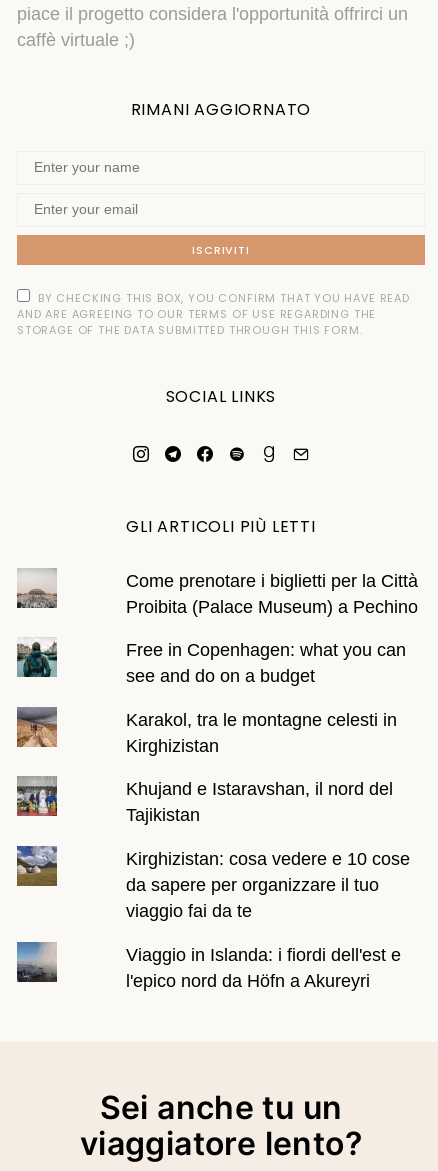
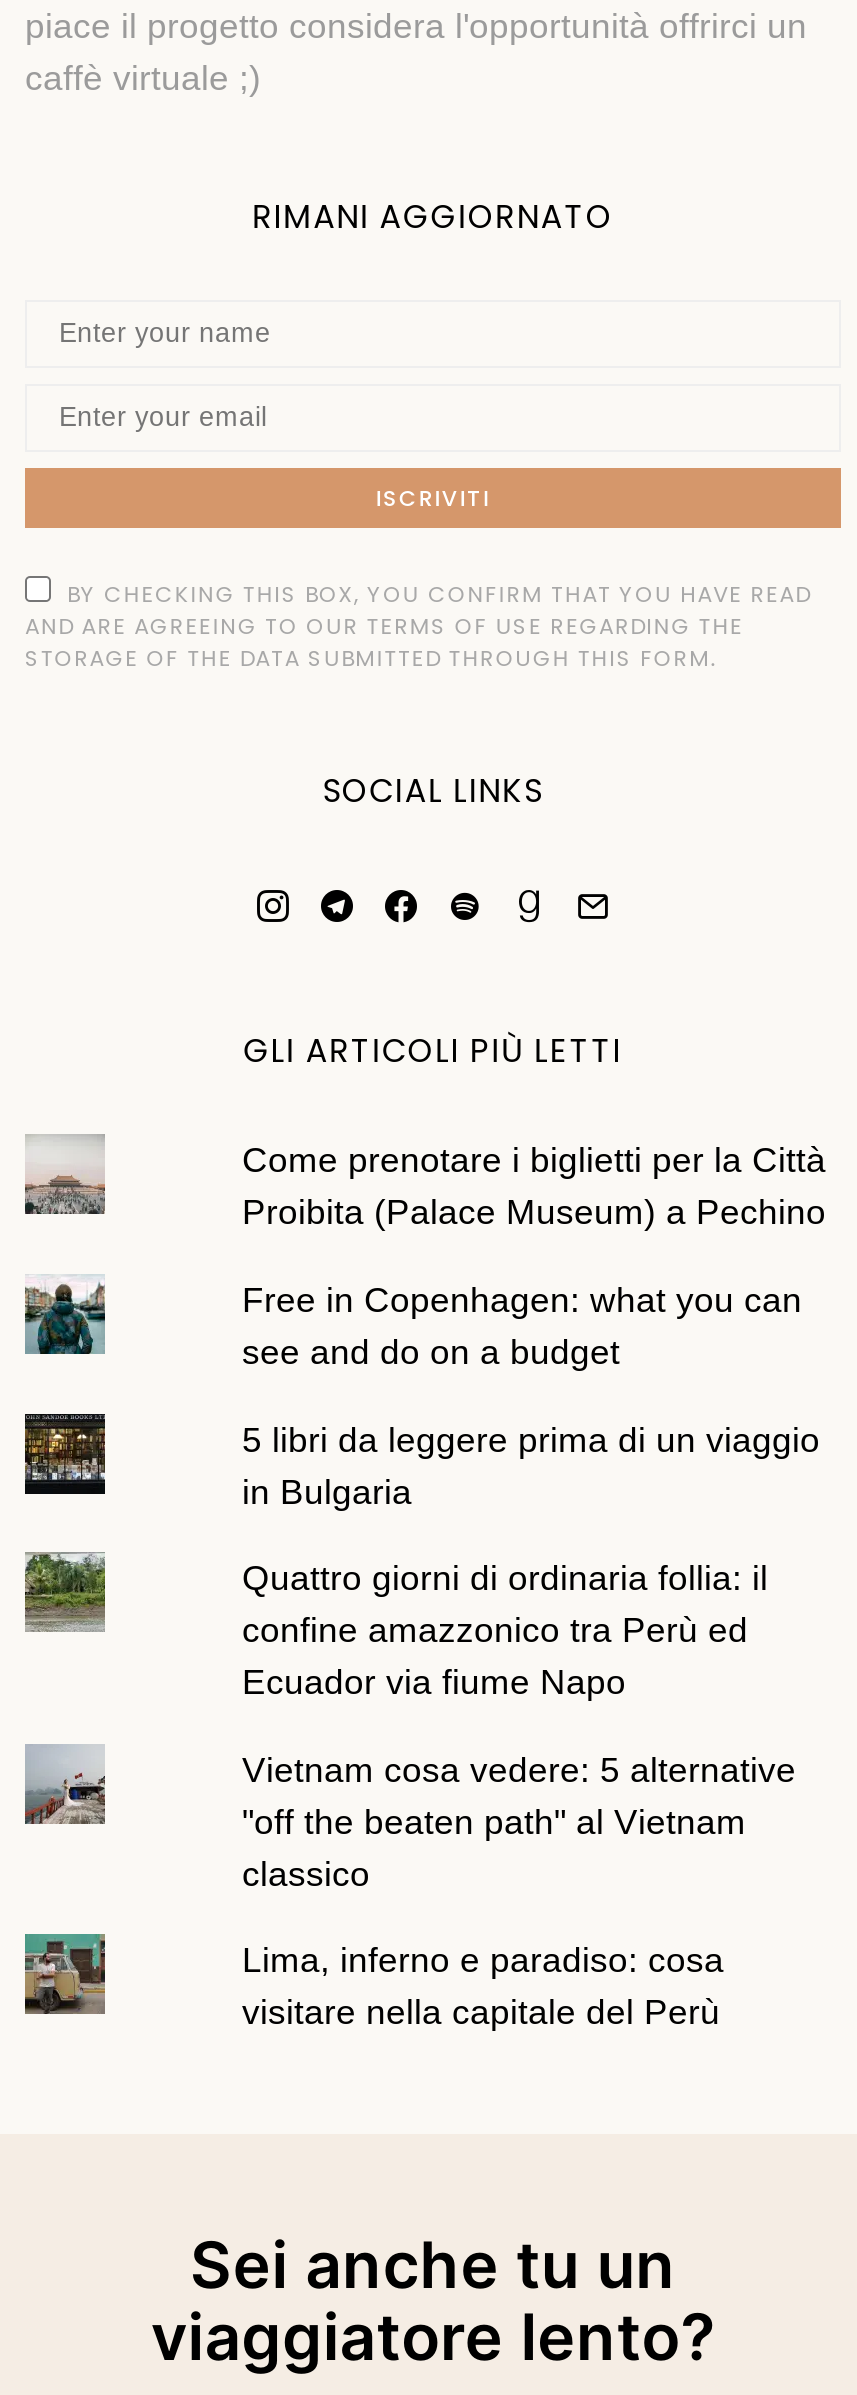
[16,708,58,748] [image] -> [23,1414,107,1496] [image]
[125,710,396,756] Karakol, tra le montagne celesti in | Kirghizistan -> [242,1420,820,1512] 5 libri da leggere prima di un viaggio | in Bulgaria
[17,776,58,817] [image] -> [25,1554,107,1632] [image]
[125,779,392,825] Khujand e Istaravshan, il nord del | Tajikistan -> [242,1559,768,1703] Quattro giorni di ordinaria follia: il | confine amazzonico tra Perù ed | Ecuador via fiume Napo
[17,846,57,886] [image] -> [25,1746,105,1824] [image]
[125,849,409,921] Kirghizistan: cosa vedere e 10 cose | da sapere per organizzare il tuo | viaggio fai da te -> [242,1750,796,1894] Vietnam cosa vedere: 5 alternative | "off the beaten path" al Vietnam | classico
[16,941,57,983] [image] -> [23,1932,107,2016] [image]
[125,944,400,990] Viaggio in Islanda: i fiordi dell'est e | l'epico nord da Höfn a Akureyri -> [242,1941,724,2033] Lima, inferno e paradiso: cosa | visitare nella capitale del Perù

